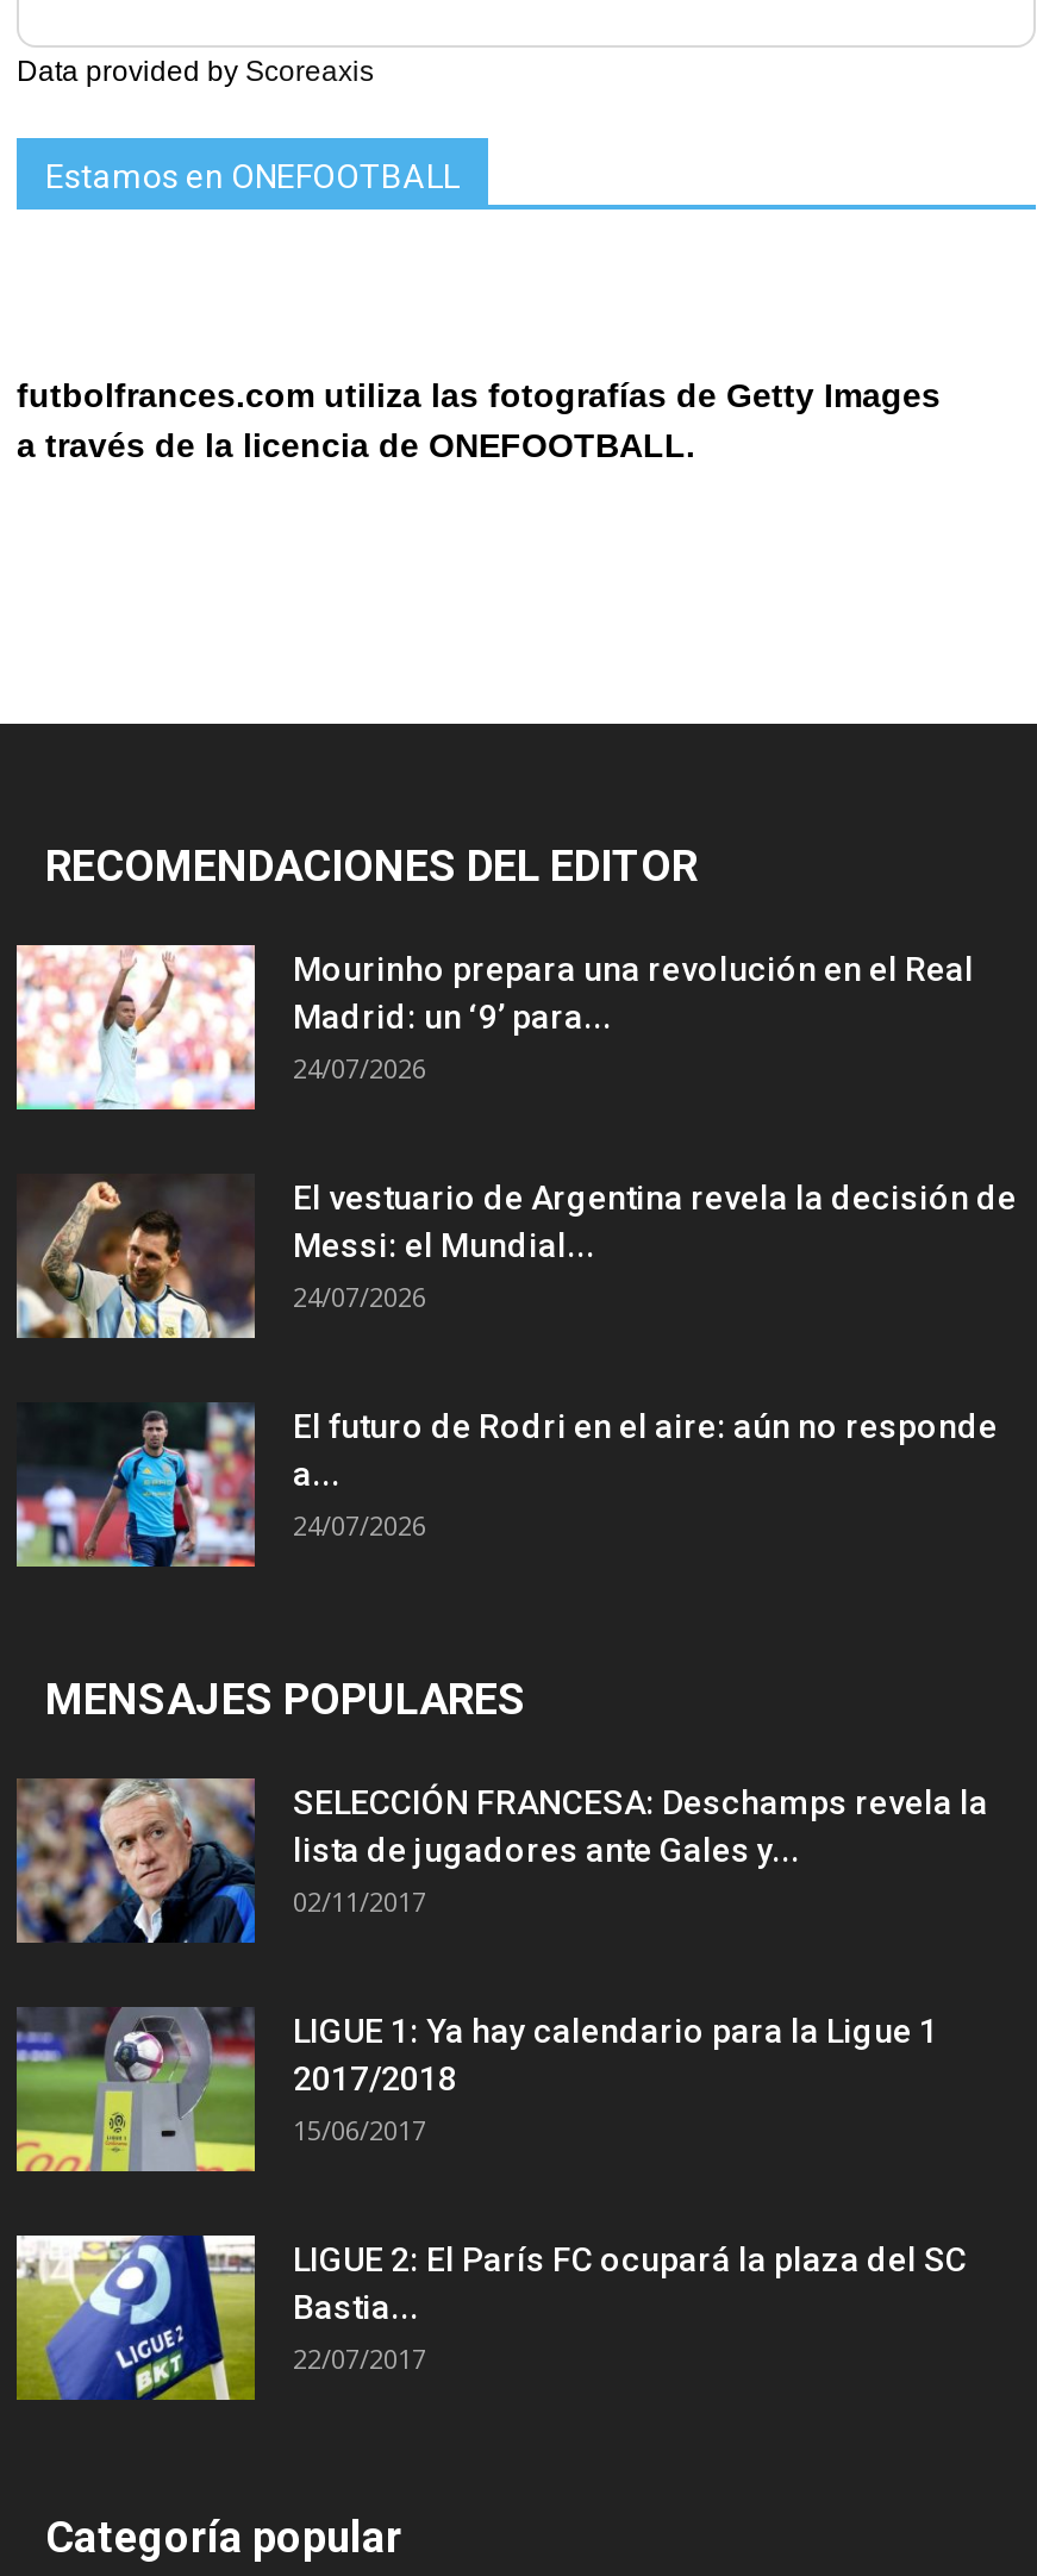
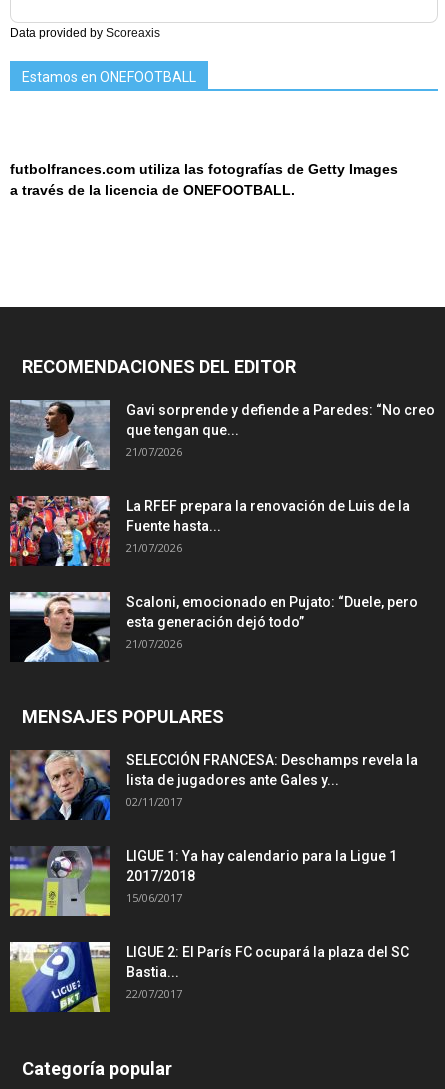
[14,943,974,1112] [image] | Mourinho prepara una revolución en el Real | Madrid: un ‘9’ para... | 24/07/2026 -> [10,399,435,471] [image] | Gavi sorprende y defiende a Paredes: “No creo | que tengan que... | 21/07/2026
[14,1174,1017,1340] [image] | El vestuario de Argentina revela la decisión de | Messi: el Mundial... | 24/07/2026 -> [9,495,410,567] [image] | La RFEF prepara la renovación de Luis de la | Fuente hasta... | 21/07/2026
[14,1402,998,1569] [image] | El futuro de Rodri en el aire: aún no responde | a... | 24/07/2026 -> [9,591,418,663] [image] | Scaloni, emocionado en Pujato: “Duele, pero | esta generación dejó todo” | 21/07/2026

